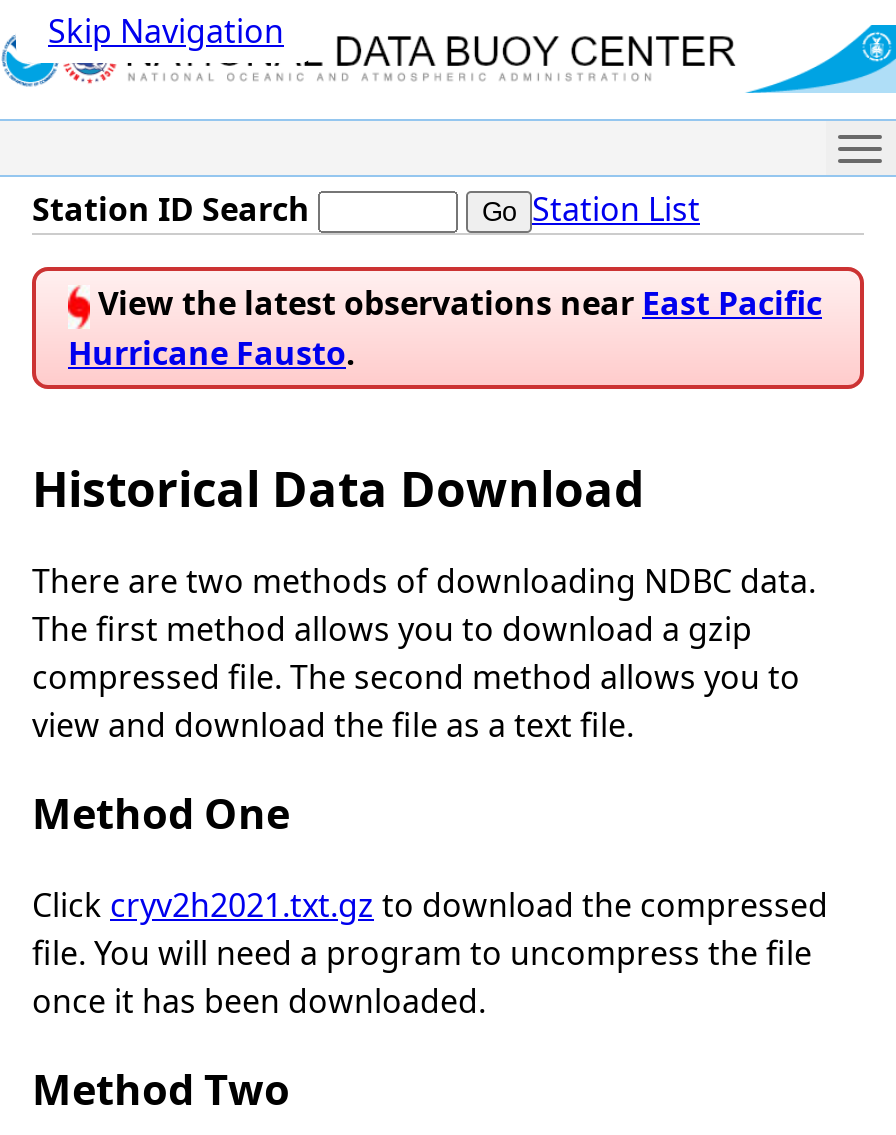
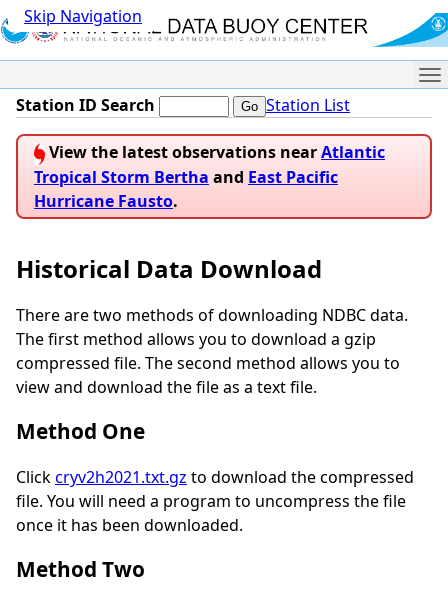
[90,282,822,326] View the latest observations near East Pacific -> [34,141,385,188] View the latest observations near Atlantic | Tropical Storm Bertha and East Pacific

